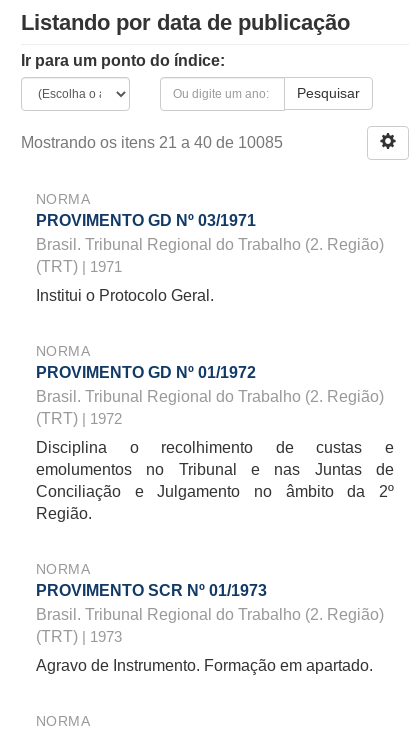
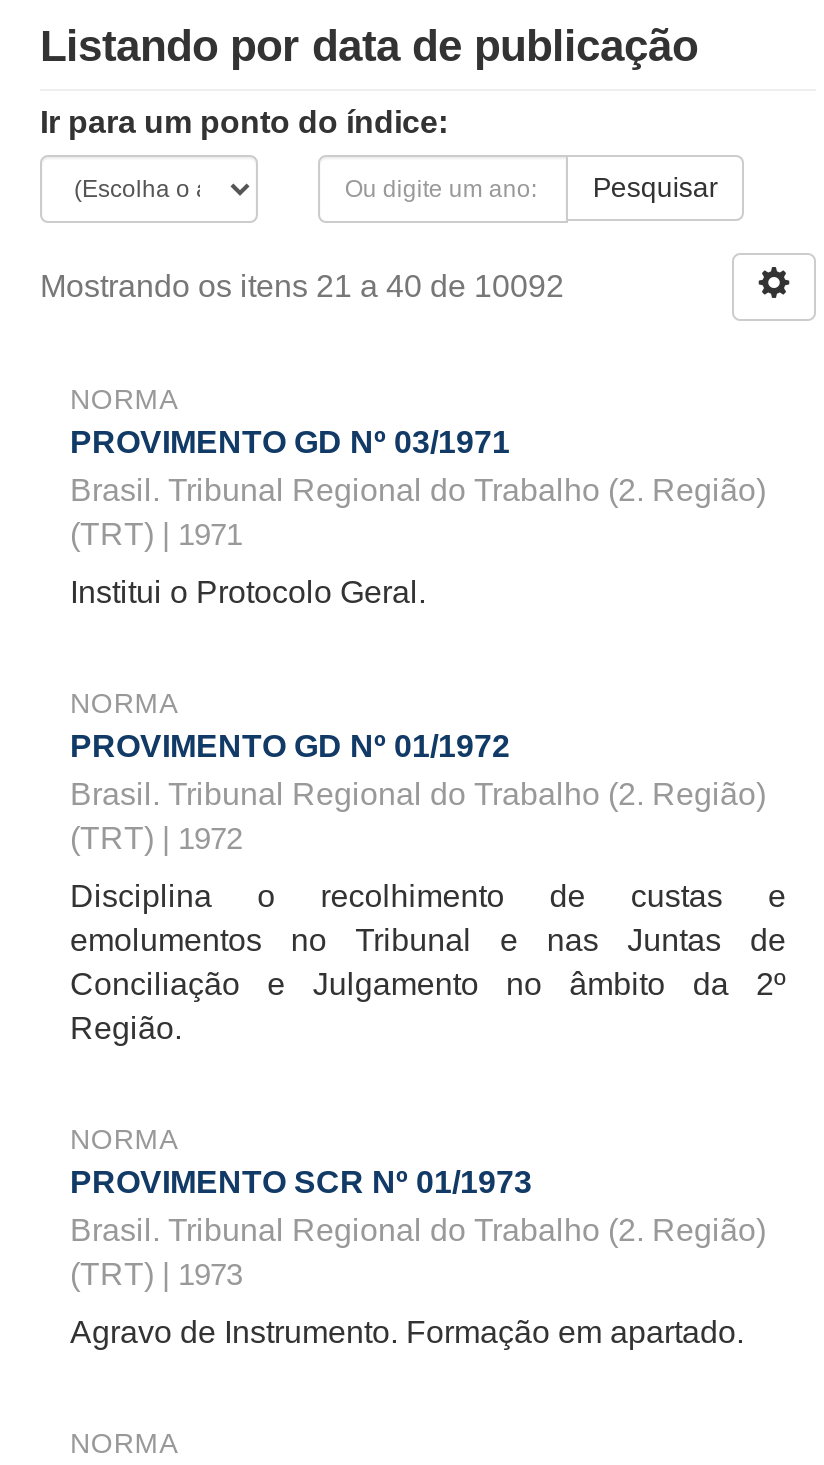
[21,134,283,151] Mostrando os itens 21 a 40 de 10085 -> [40,268,564,302] Mostrando os itens 21 a 40 de 10092

